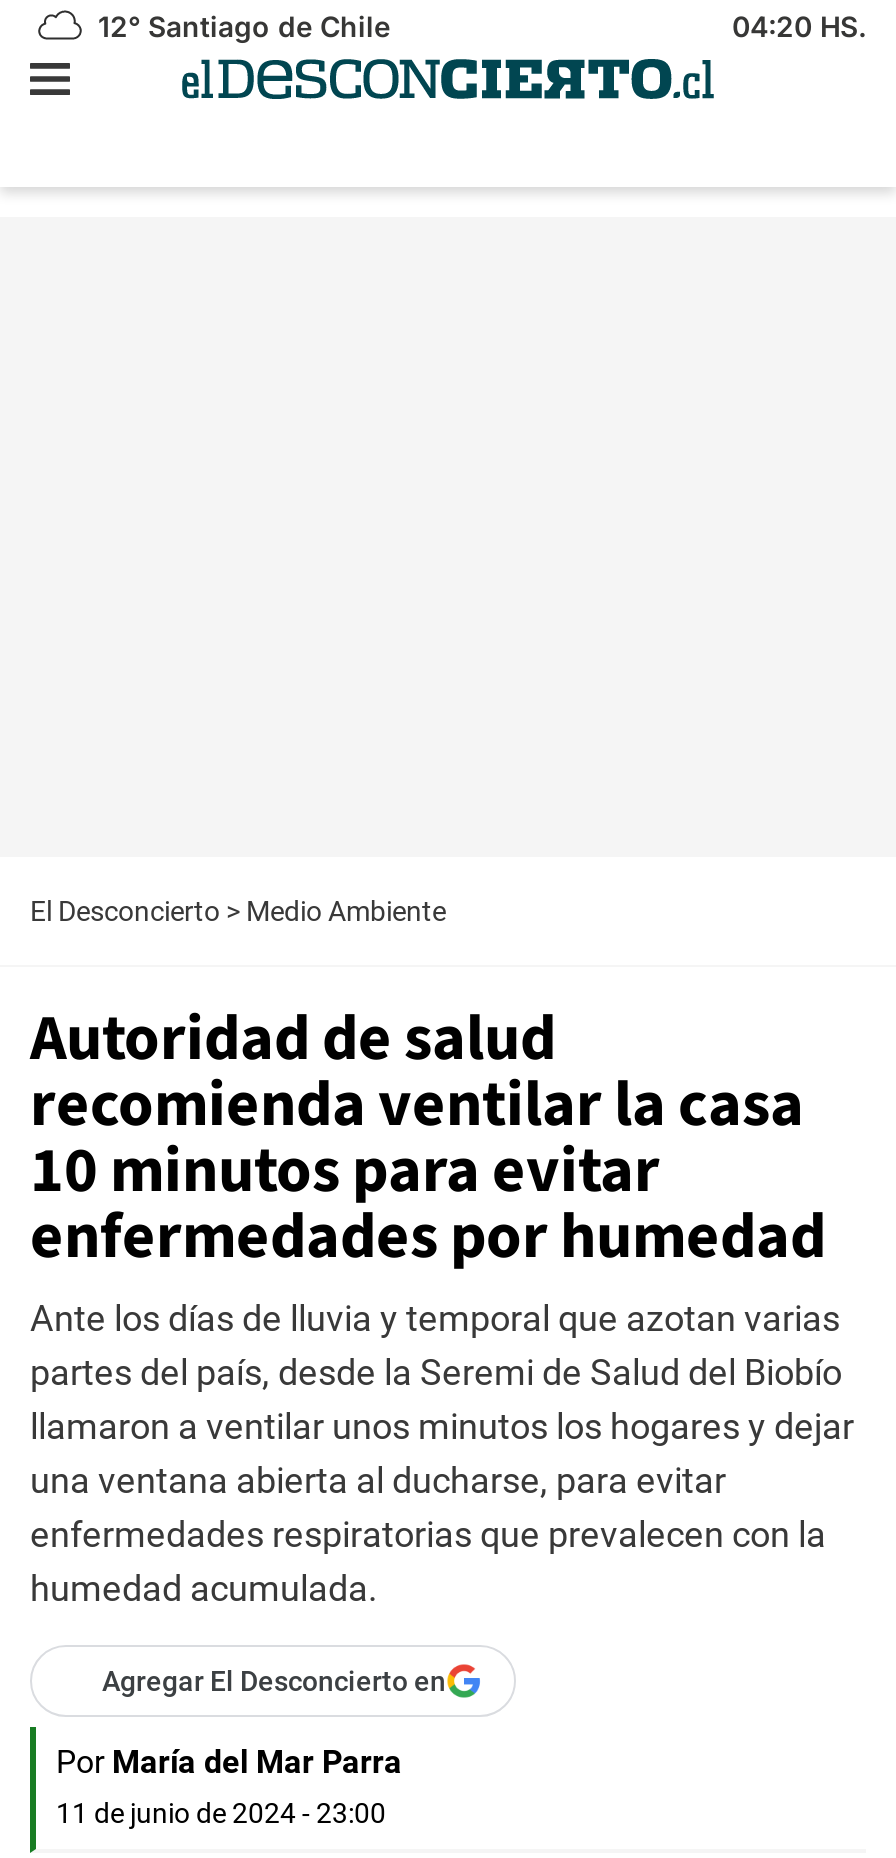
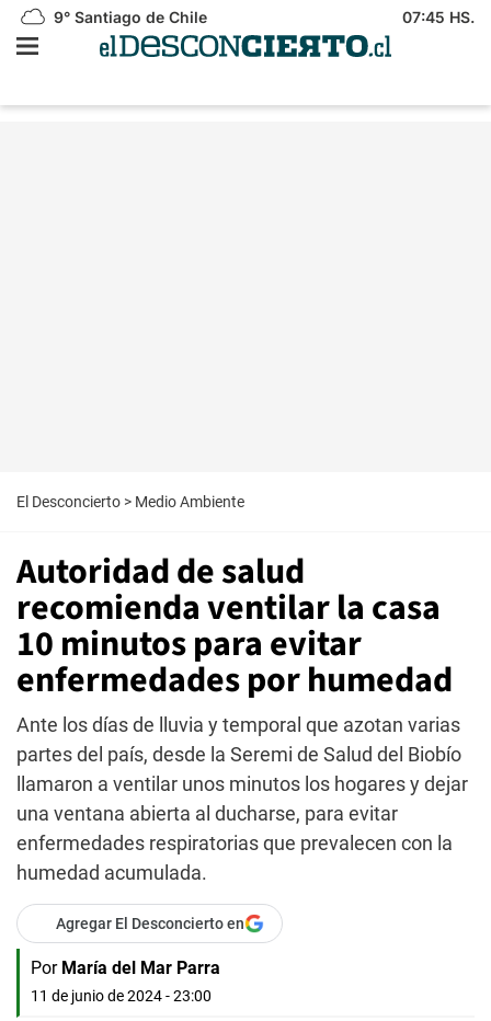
[90,9,390,43] 12° Santiago de Chile -> [49,8,207,26] 9° Santiago de Chile
[732,9,866,43] 04:20 HS. -> [402,8,475,26] 07:45 HS.

